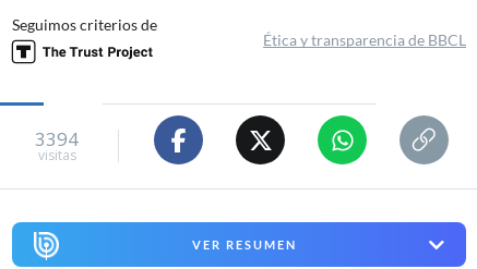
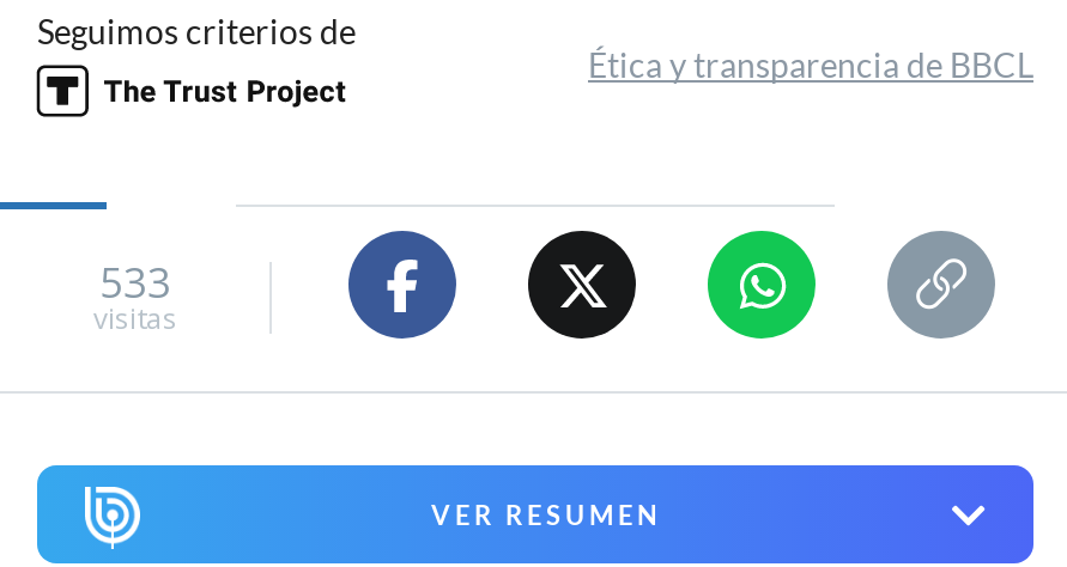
[35,126,79,151] 3394 -> [99,255,171,310] 533

